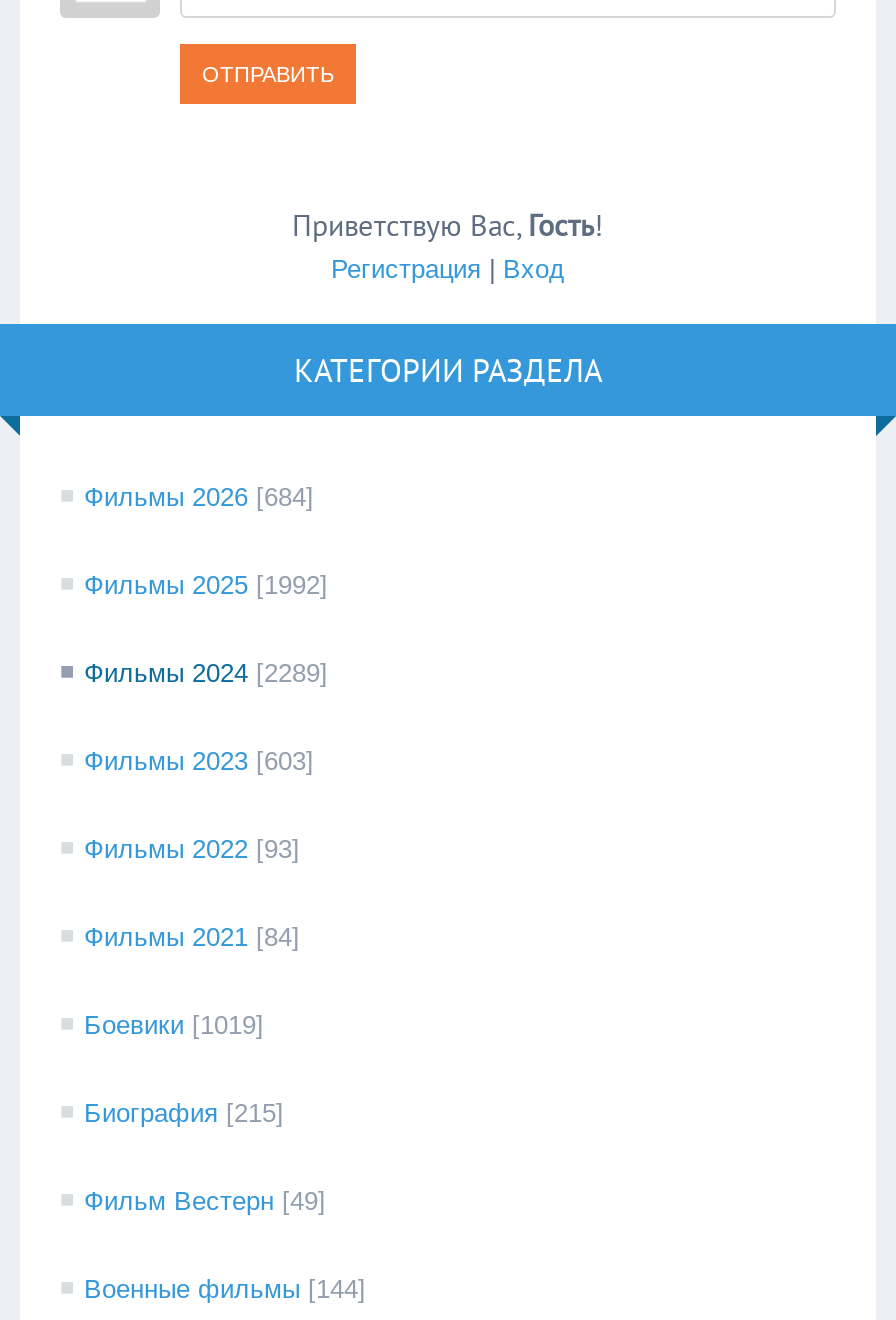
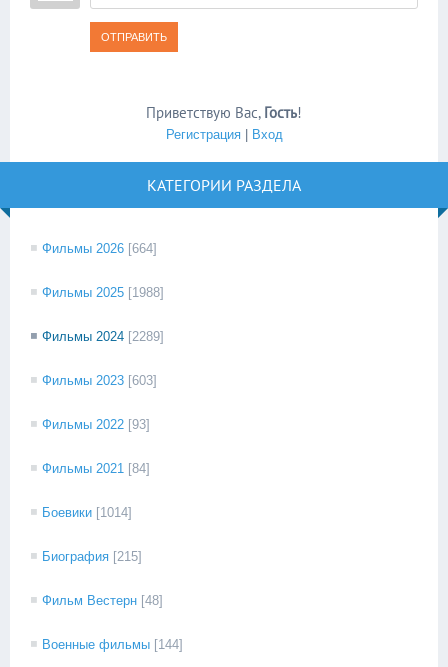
[84,482,314,512] Фильмы 2026 [684] -> [42,241,157,256] Фильмы 2026 [664]
[84,570,328,600] Фильмы 2025 [1992] -> [42,285,164,300] Фильмы 2025 [1988]
[84,1010,264,1040] Боевики [1019] -> [42,505,132,520] Боевики [1014]
[84,1186,326,1216] Фильм Вестерн [49] -> [42,593,163,608] Фильм Вестерн [48]

